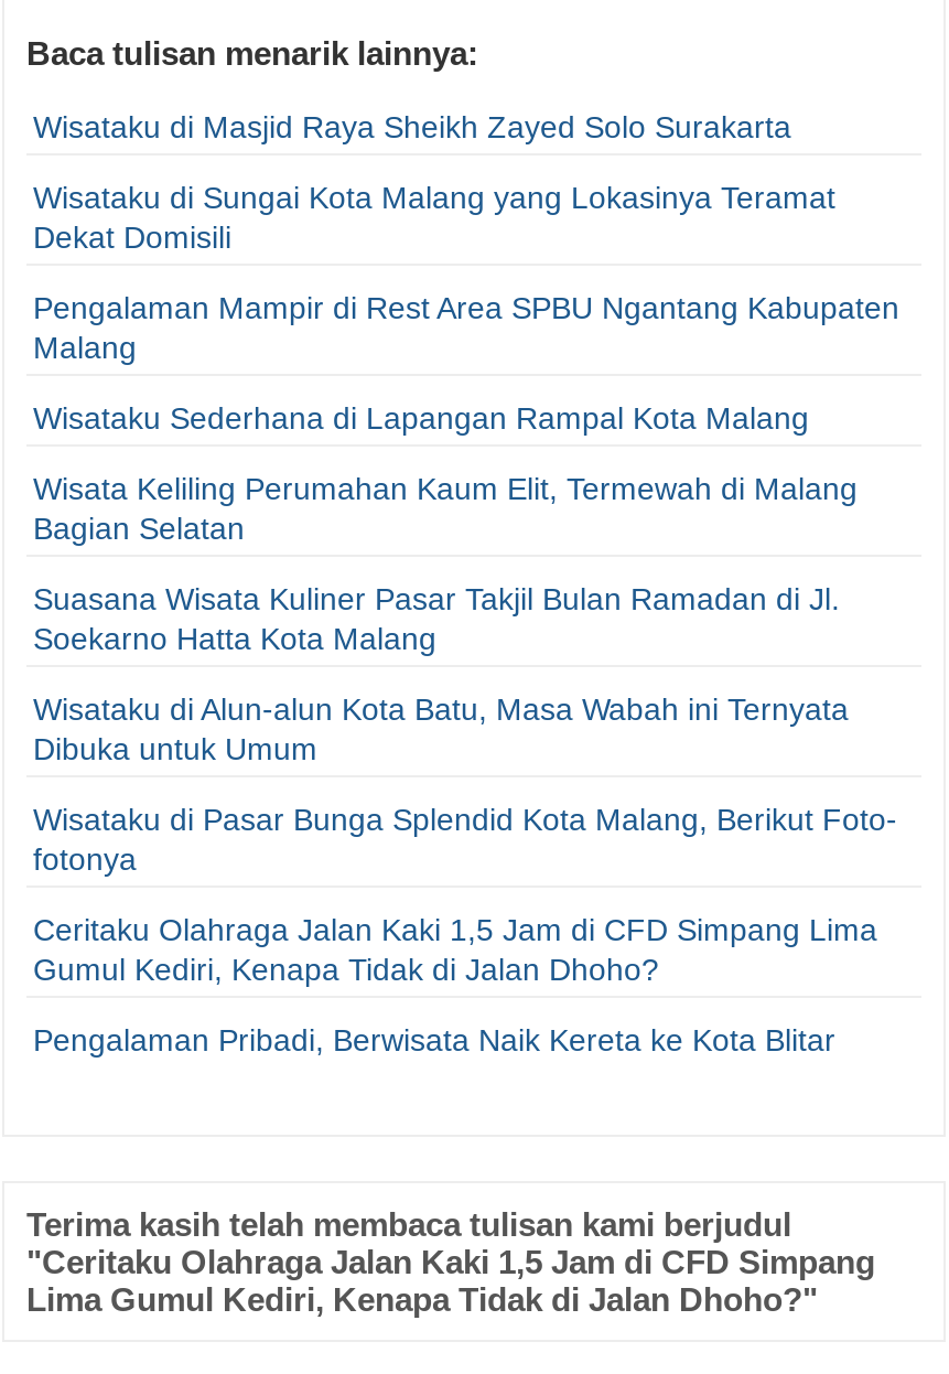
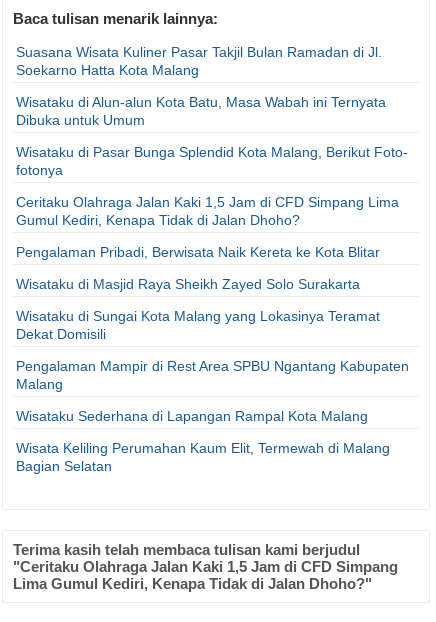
moved [33,109,899,546] -> [16,276,409,474]: Wisataku di Masjid Raya Sheikh Zayed Solo Surakarta | Wisataku di Sungai Kota Malang yang Lokasinya Teramat | Dekat Domisili | Pengalaman Mampir di Rest Area SPBU Ngantang Kabupaten | Malang | Wisataku Sederhana di Lapangan Rampal Kota Malang | Wisata Keliling Perumahan Kaum Elit, Termewah di Malang | Bagian Selatan
moved [33,581,897,1058] -> [16,44,408,260]: Suasana Wisata Kuliner Pasar Takjil Bulan Ramadan di Jl. | Soekarno Hatta Kota Malang | Wisataku di Alun-alun Kota Batu, Masa Wabah ini Ternyata | ... | Gumul Kediri, Kenapa Tidak di Jalan Dhoho? | Pengalaman Pribadi, Berwisata Naik Kereta ke Kota Blitar

